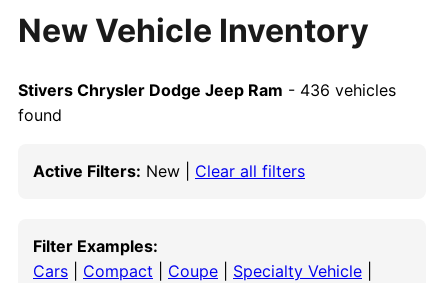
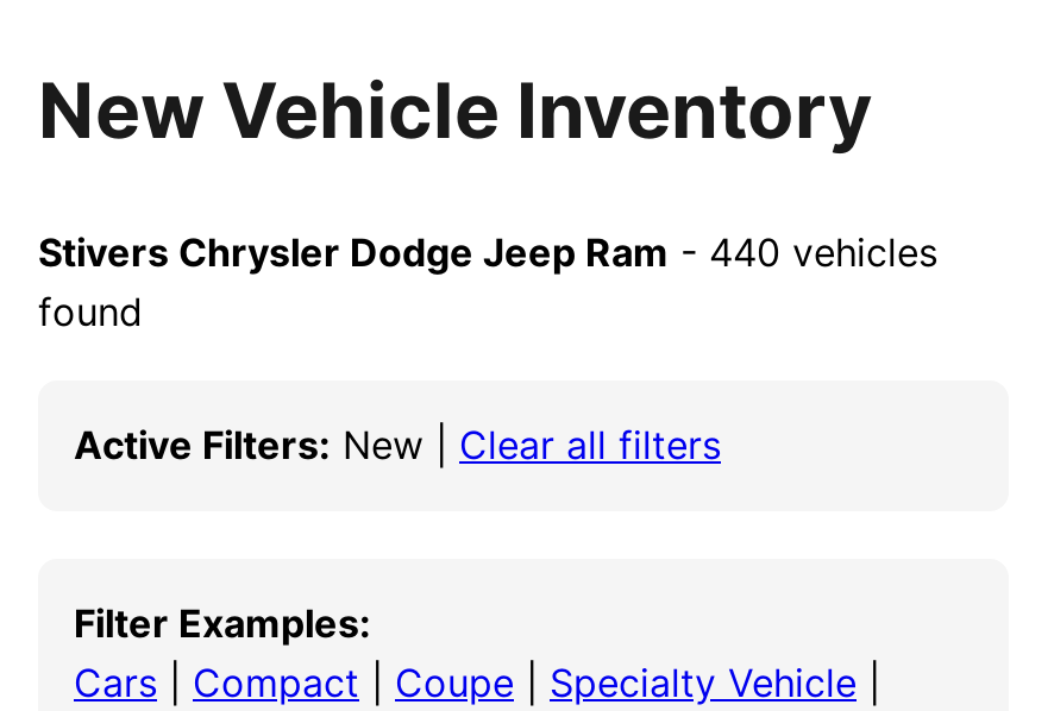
[18,80,396,100] Stivers Chrysler Dodge Jeep Ram - 436 vehicles -> [38,228,937,276] Stivers Chrysler Dodge Jeep Ram - 440 vehicles

